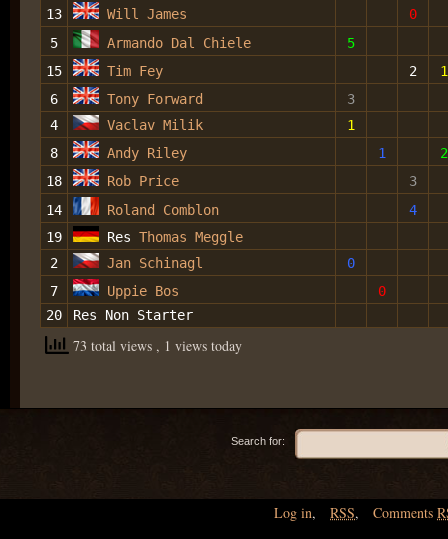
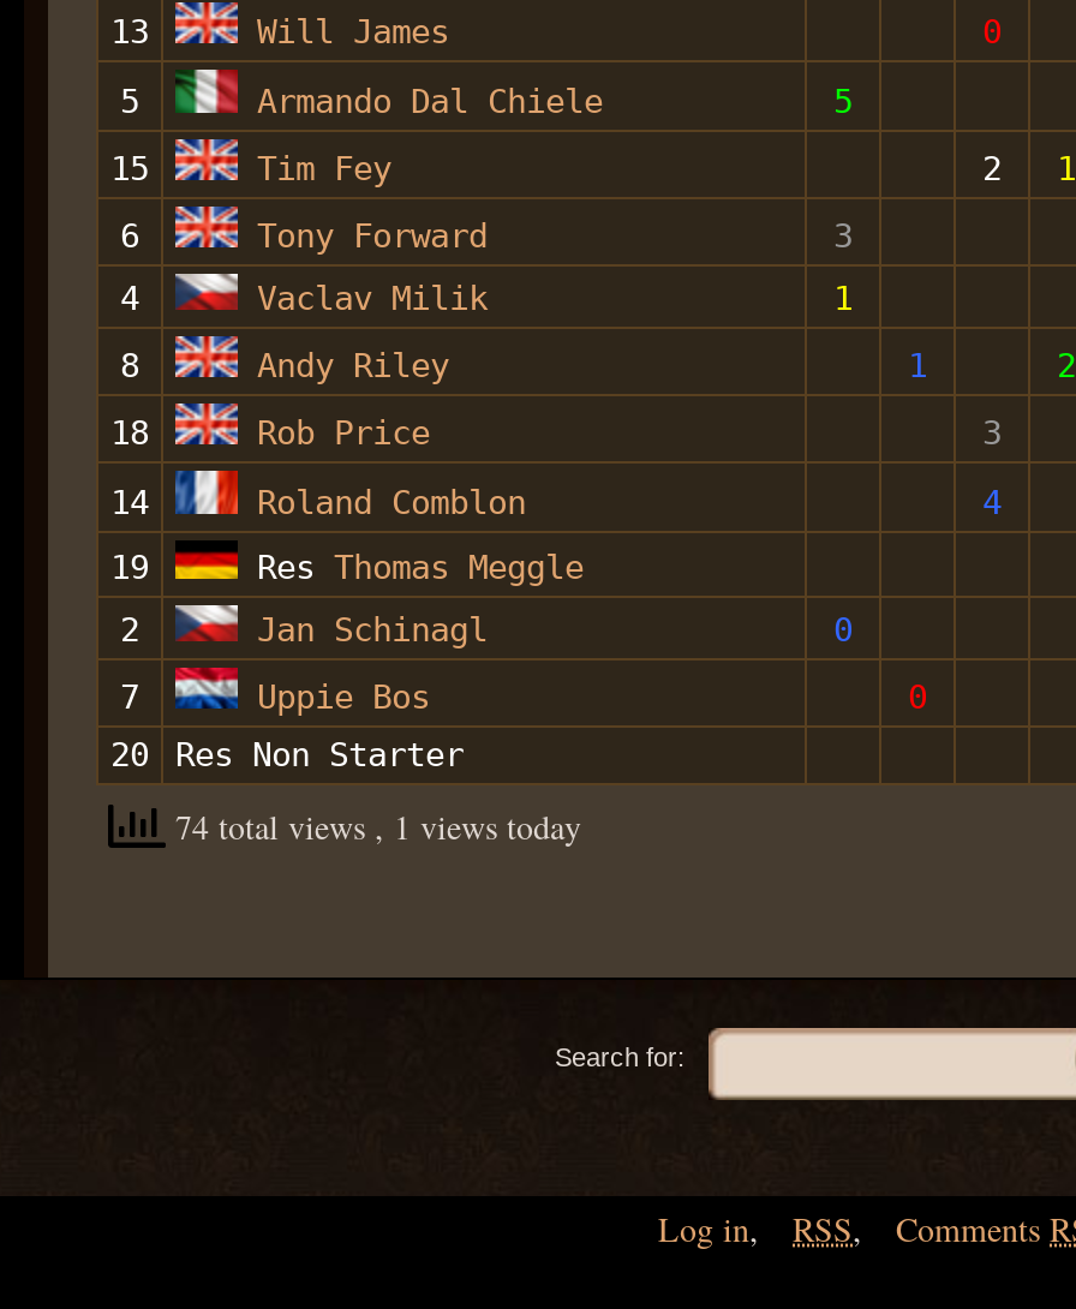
[69,336,242,355] 73 total views, 1 views today -> [166,805,581,850] 74 total views, 1 views today

